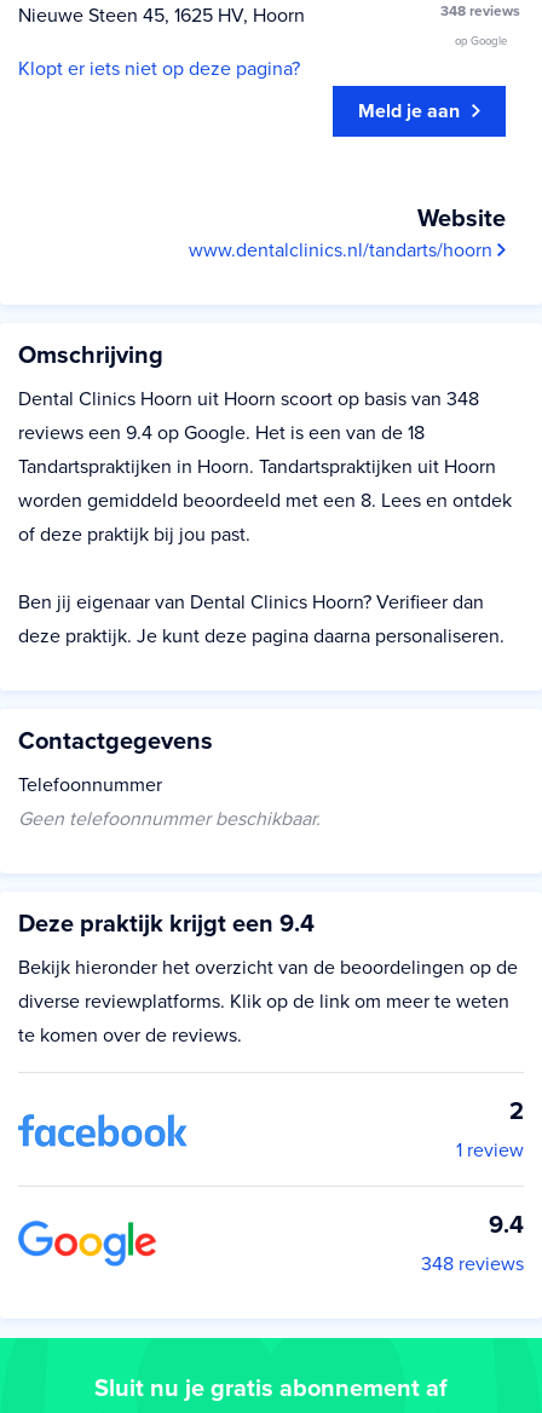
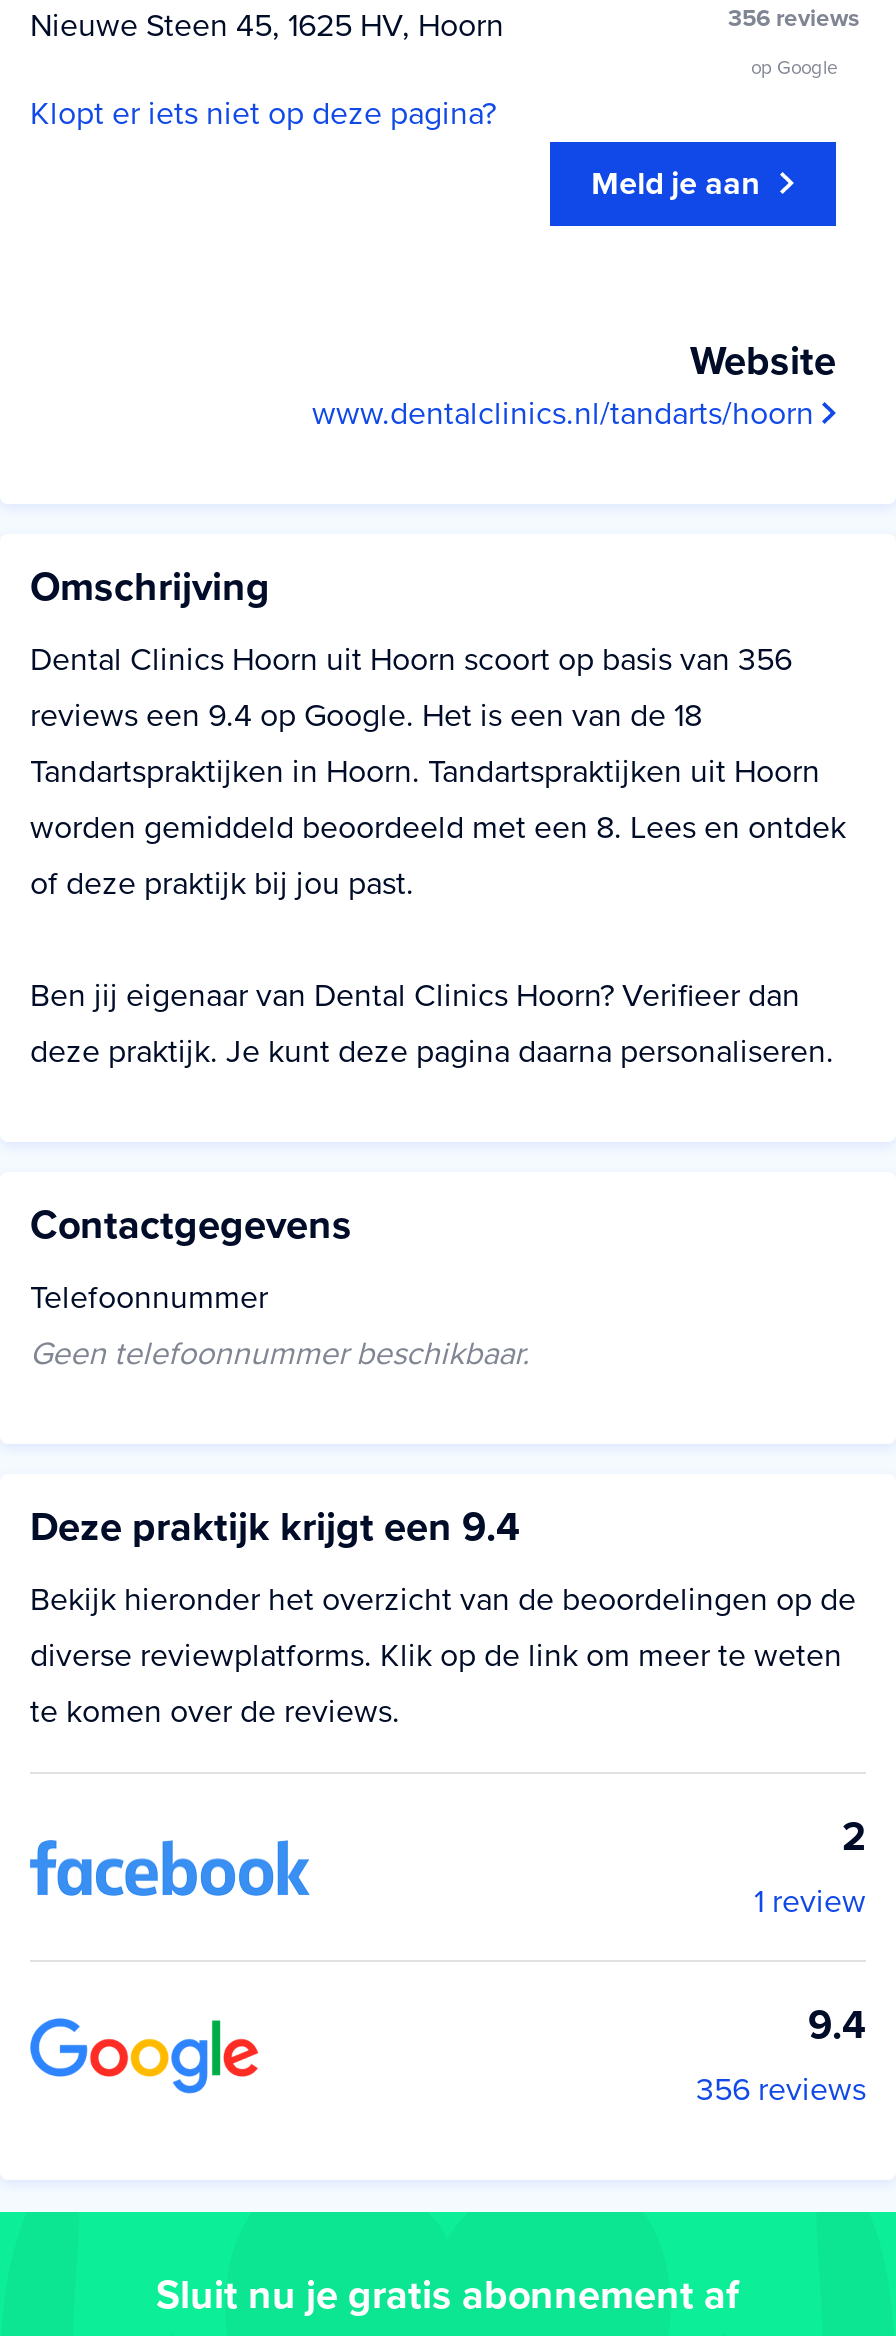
[440,2,520,19] 348 reviews -> [728,4,860,32] 356 reviews
[18,387,479,411] Dental Clinics Hoorn uit Hoorn scoort op basis van 348 -> [30,640,792,680] Dental Clinics Hoorn uit Hoorn scoort op basis van 356
[421,1252,524,1276] 348 reviews -> [696,2070,866,2110] 356 reviews

